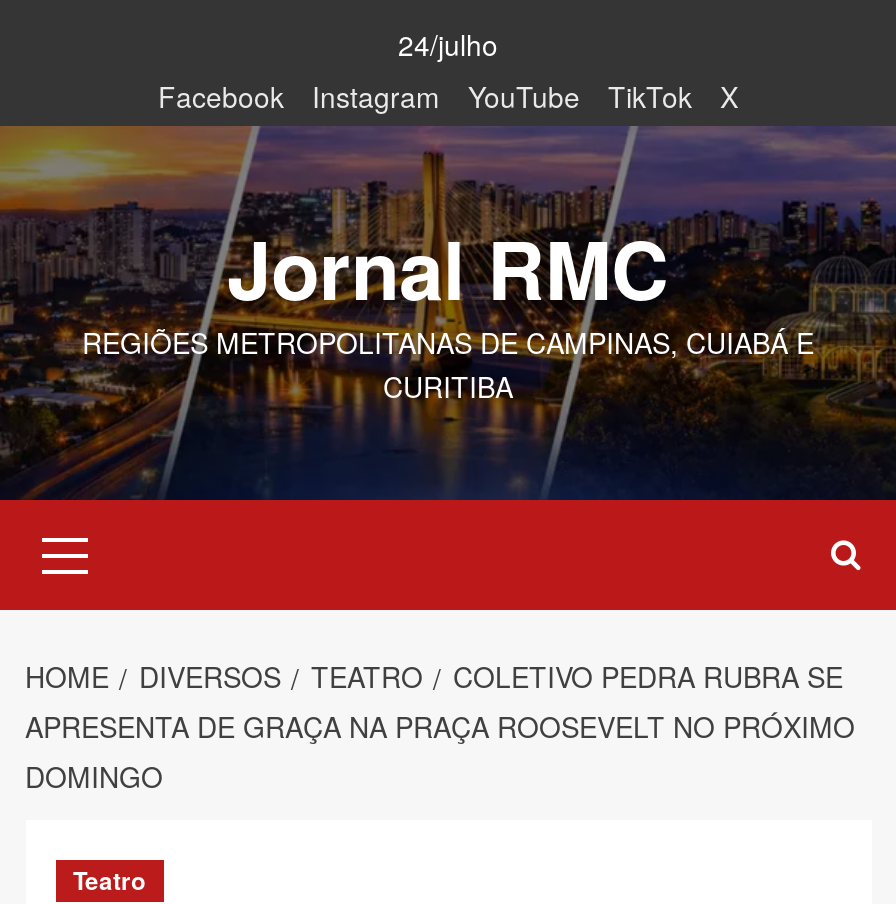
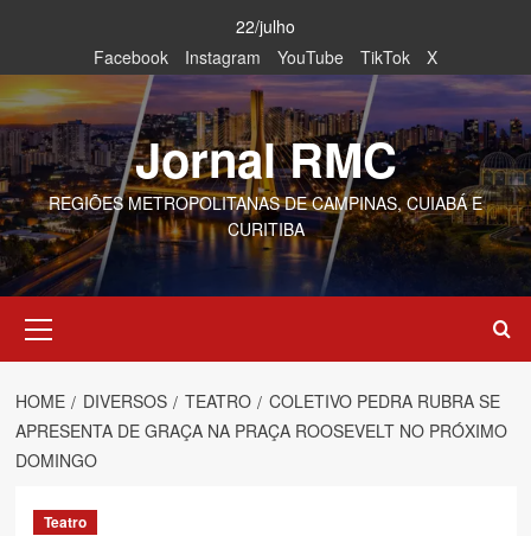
[398,24,498,64] 24/julho -> [236,14,295,38] 22/julho

